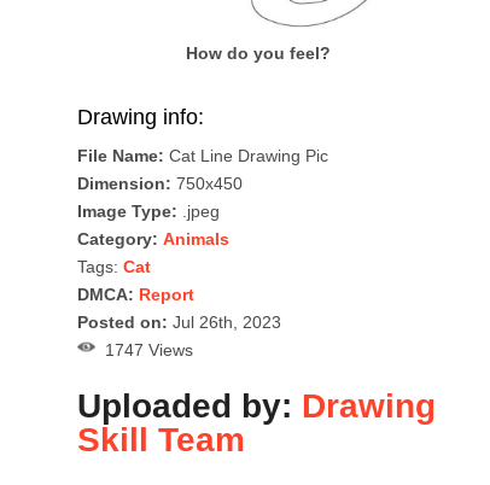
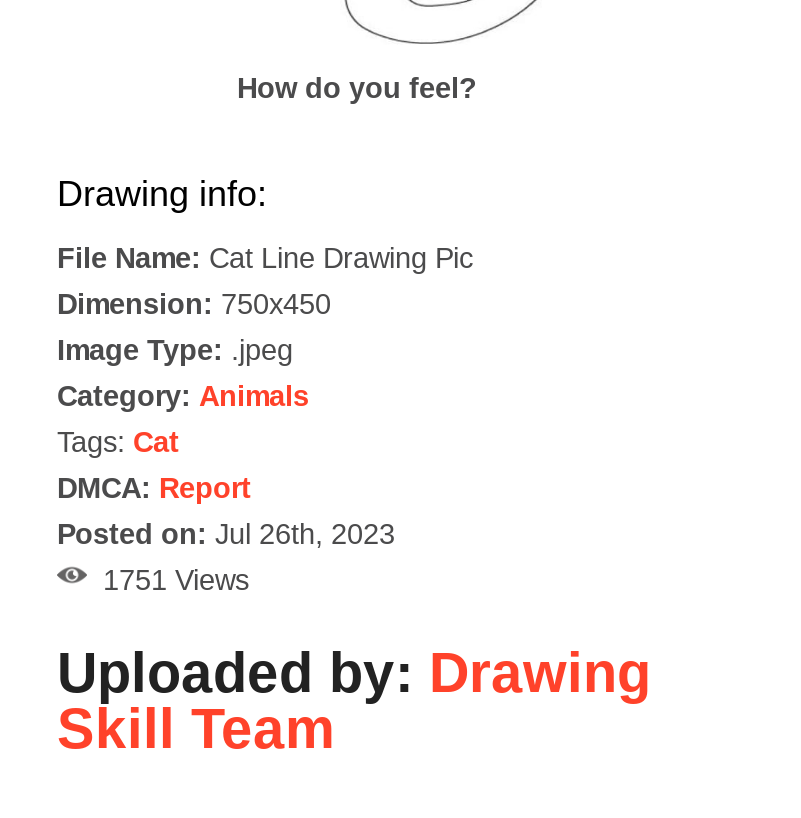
[95,341,193,360] 1747 Views -> [87,565,249,597] 1751 Views

